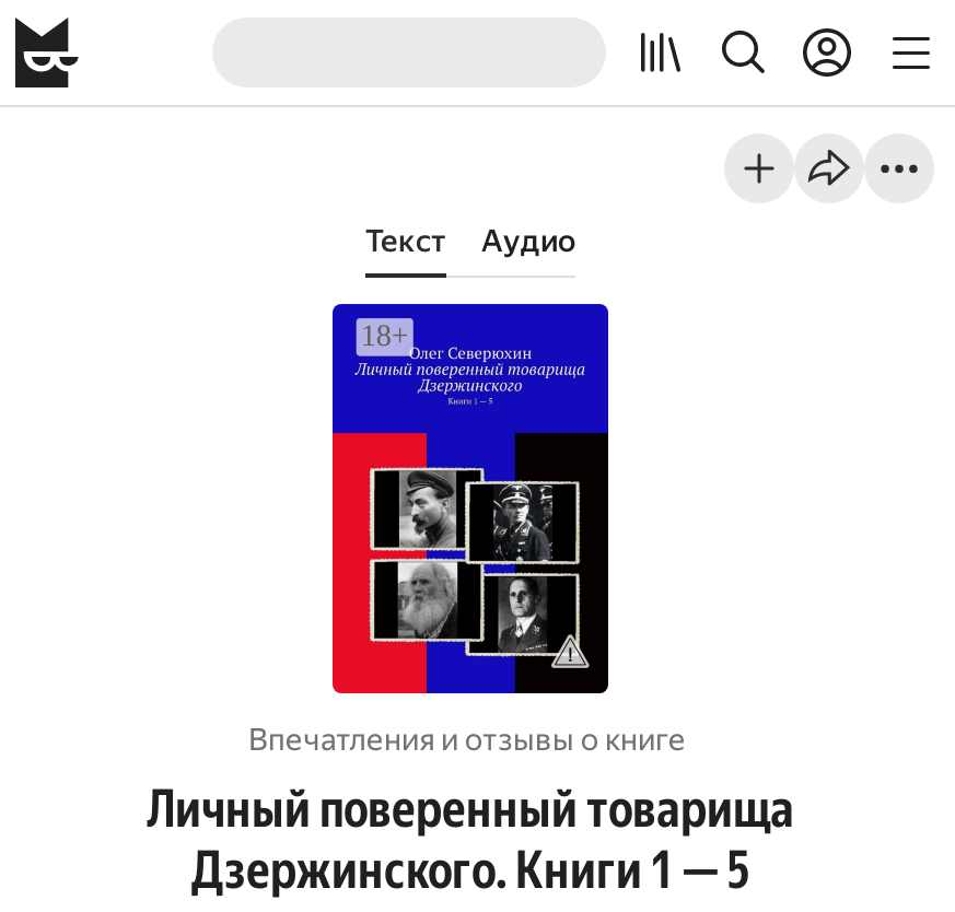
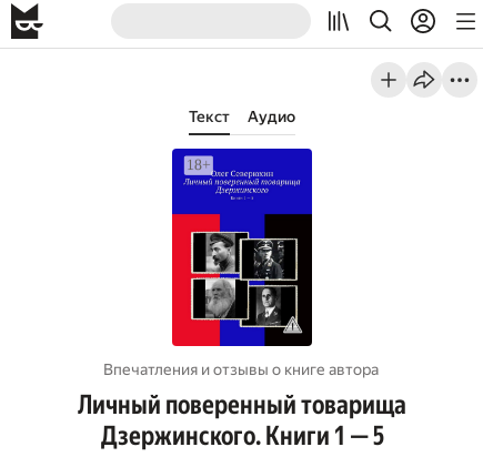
[248,722,686,757] Впечатления и отзывы о книге -> [103,360,378,378] Впечатления и отзывы о книге автора

